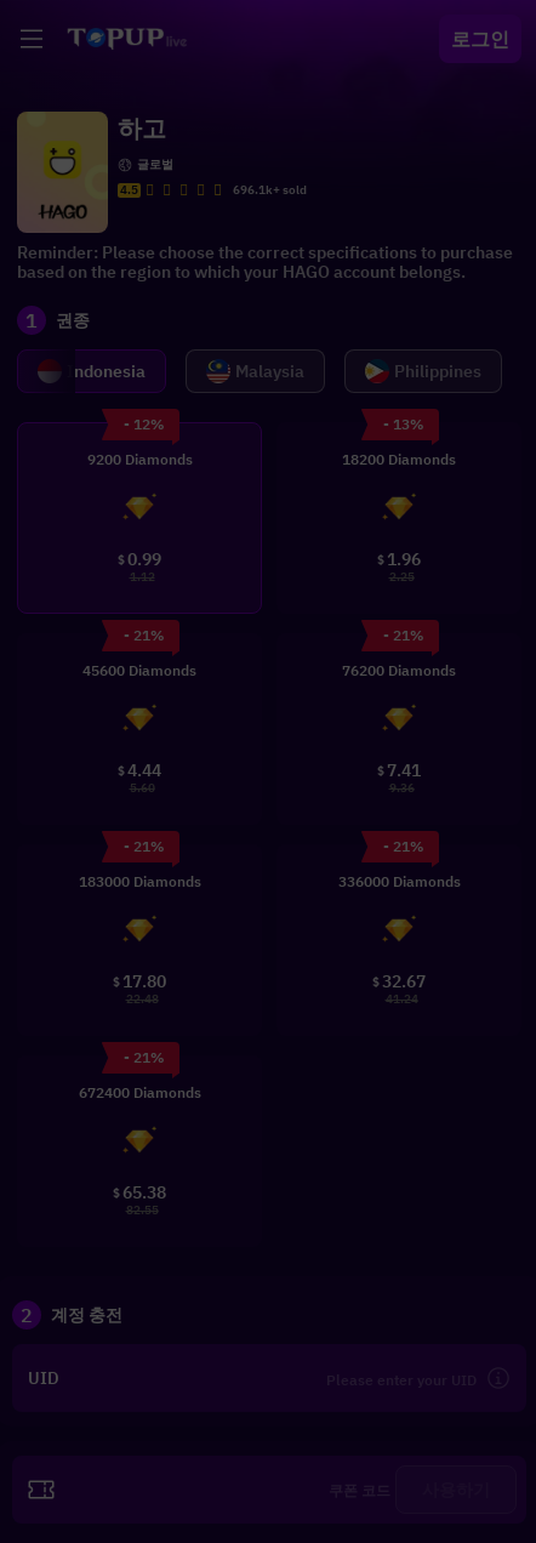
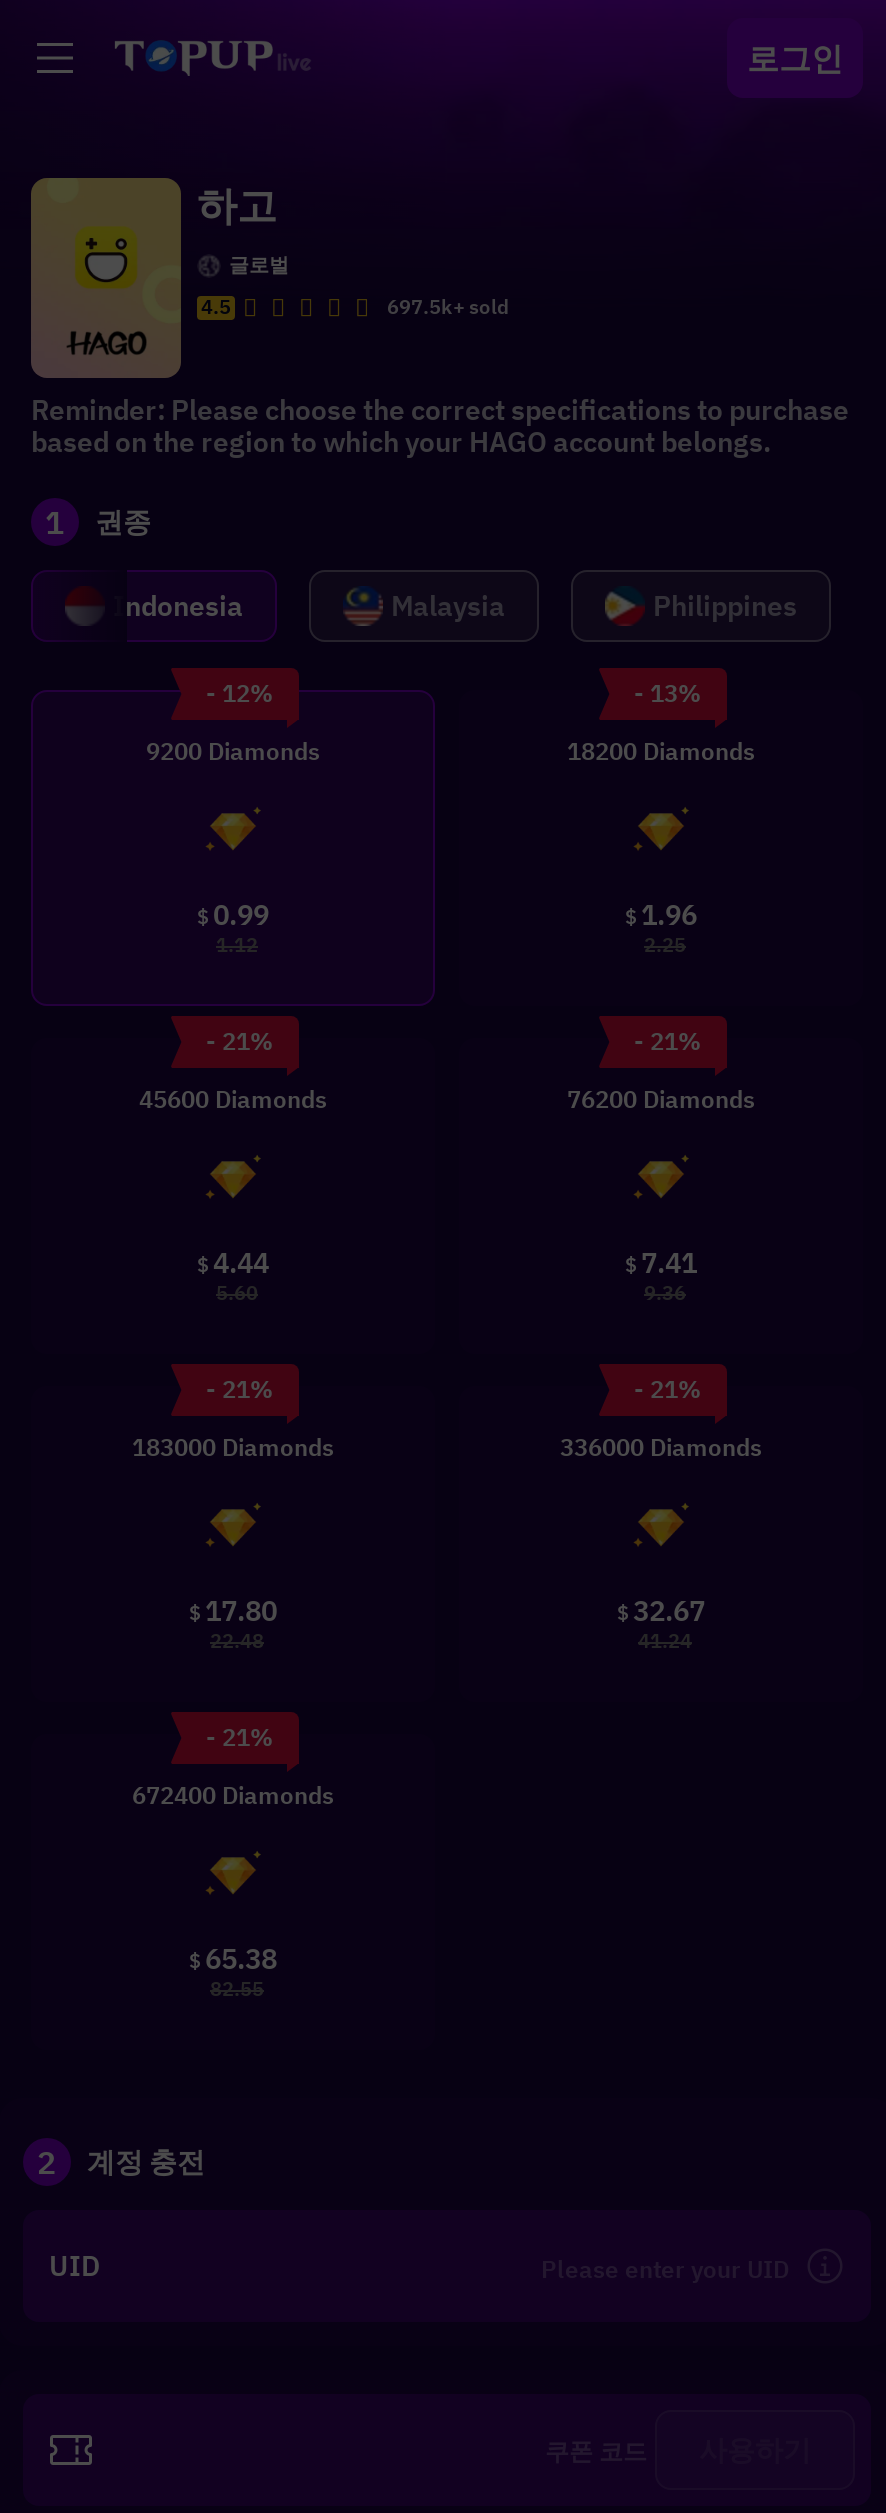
[233,182,307,198] 696.1k+ sold -> [387,294,509,320] 697.5k+ sold

